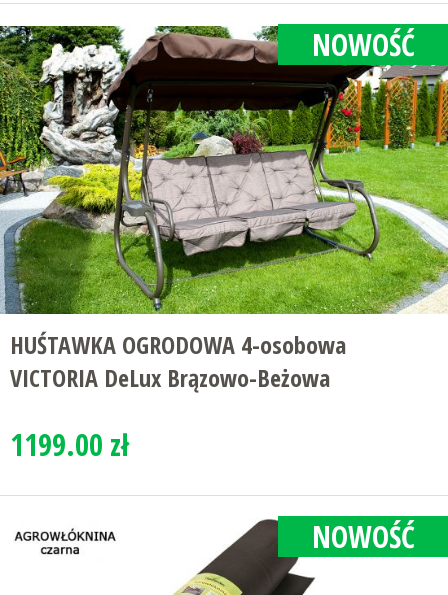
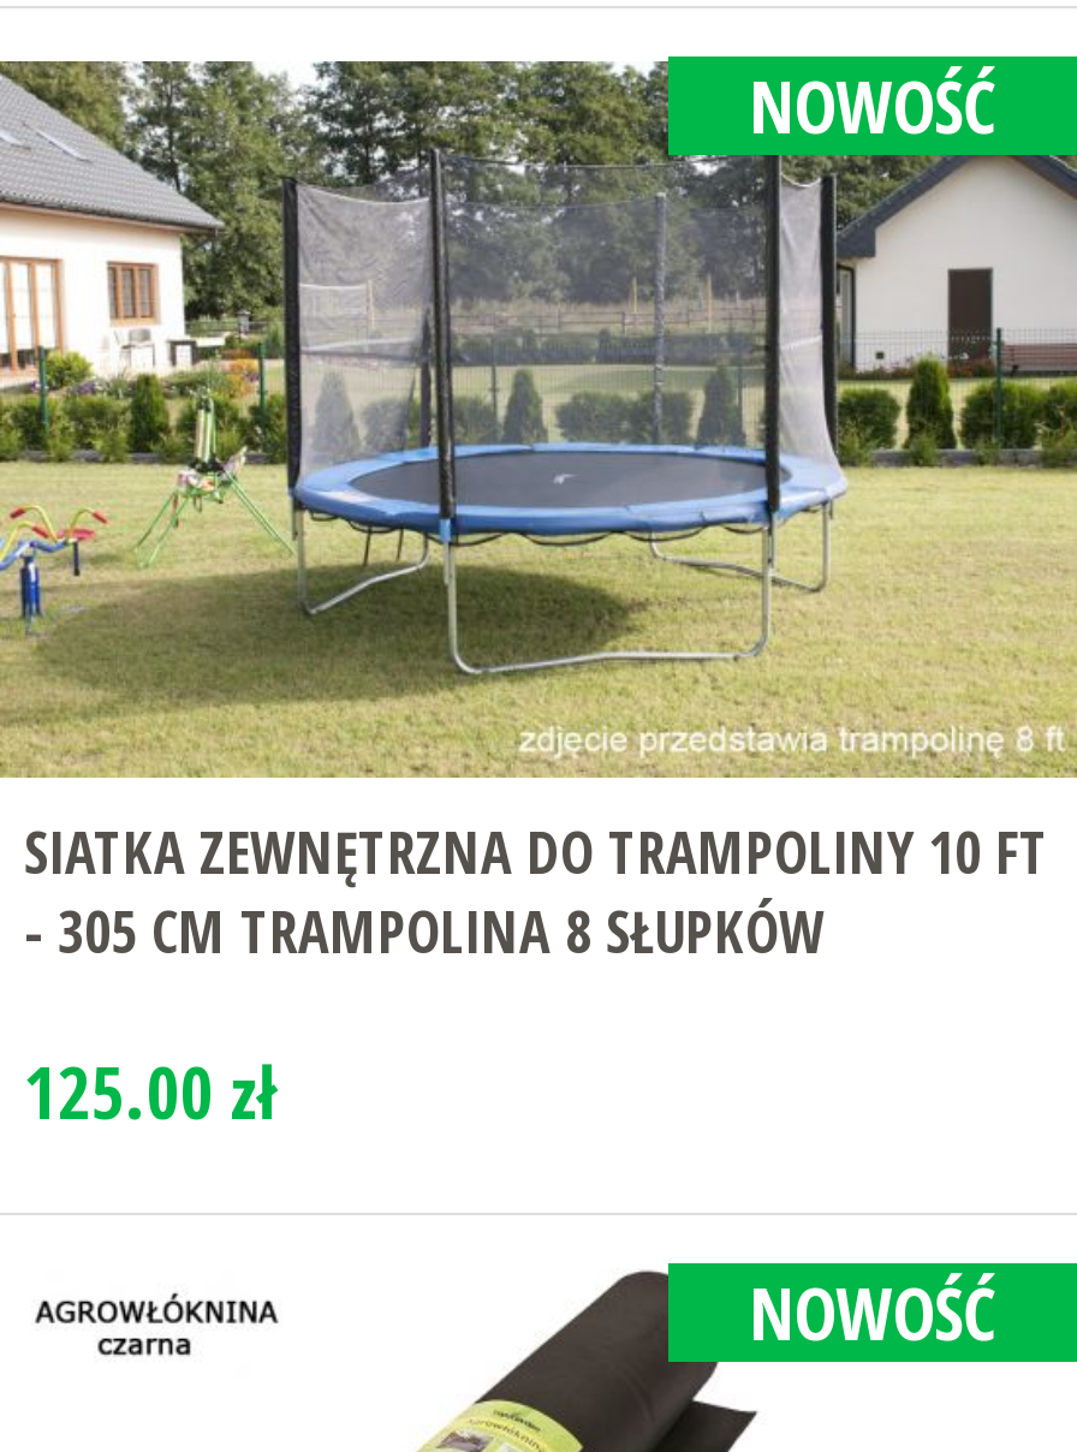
[3,25,445,394] [image] | HUŚTAWKA OGRODOWA 4-osobowa | VICTORIA DeLux Brązowo-Beżowa -> [7,59,1070,970] [image] | SIATKA ZEWNĘTRZNA DO TRAMPOLINY 10 FT | - 305 CM TRAMPOLINA 8 SŁUPKÓW
[10,424,129,465] 1199.00 zł -> [24,1042,276,1140] 125.00 zł

